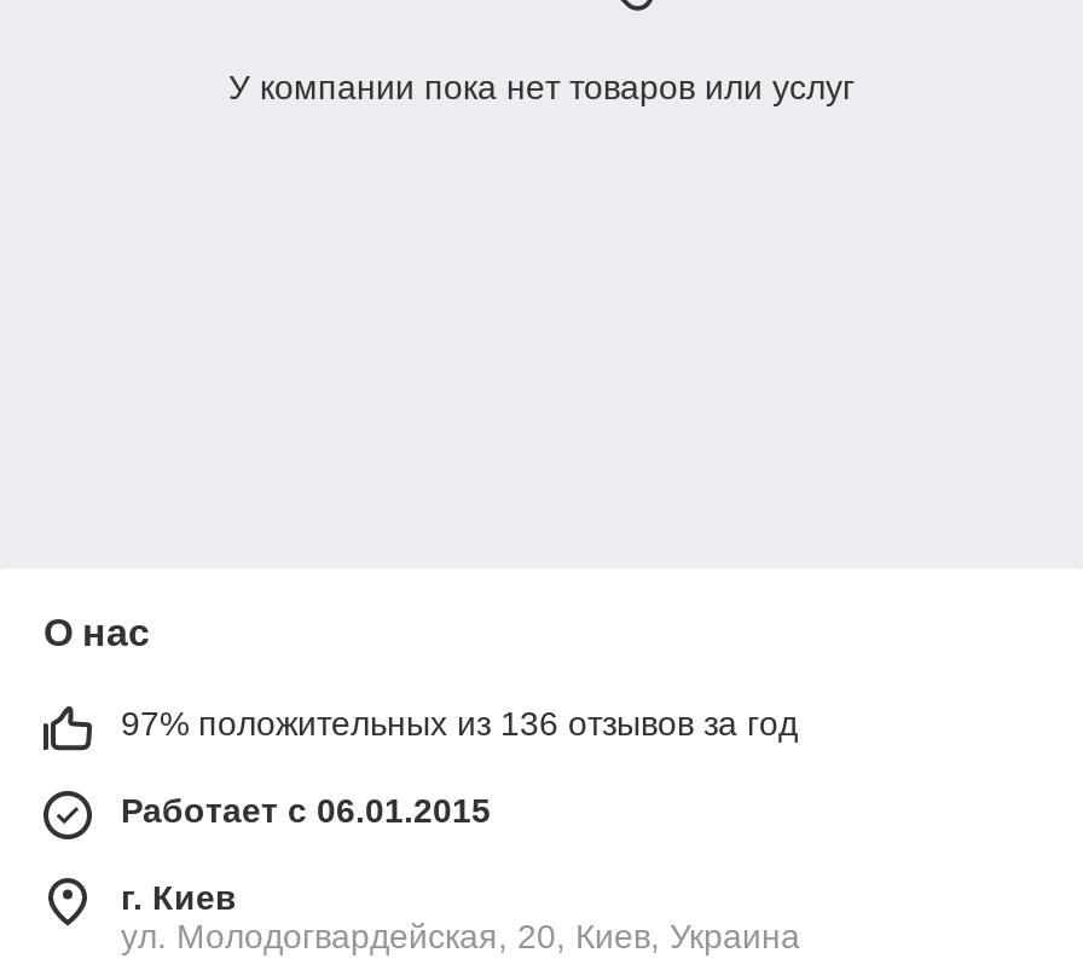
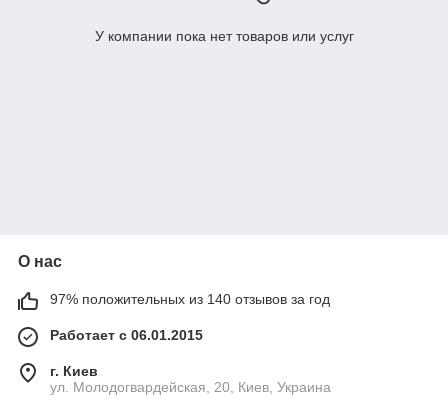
[121,705,798,744] 97% положительных из 136 отзывов за год -> [50,291,330,307] 97% положительных из 140 отзывов за год

